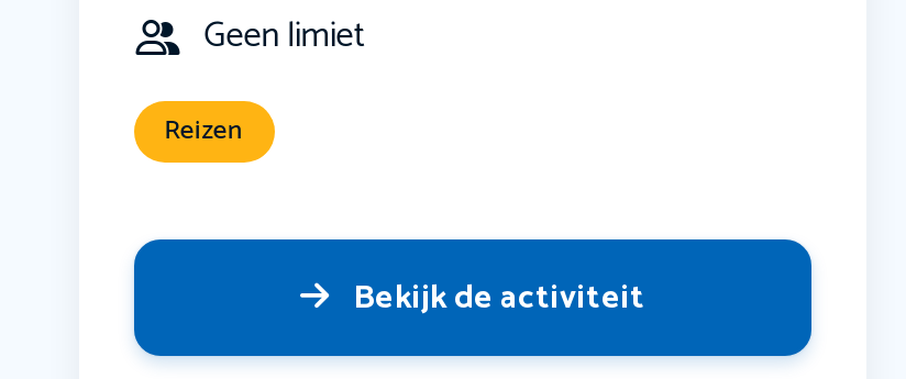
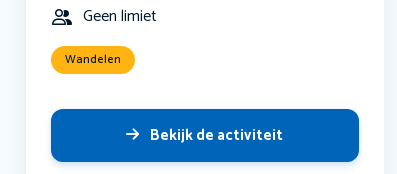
[164,111,244,152] Reizen -> [65,50,121,69] Wandelen

